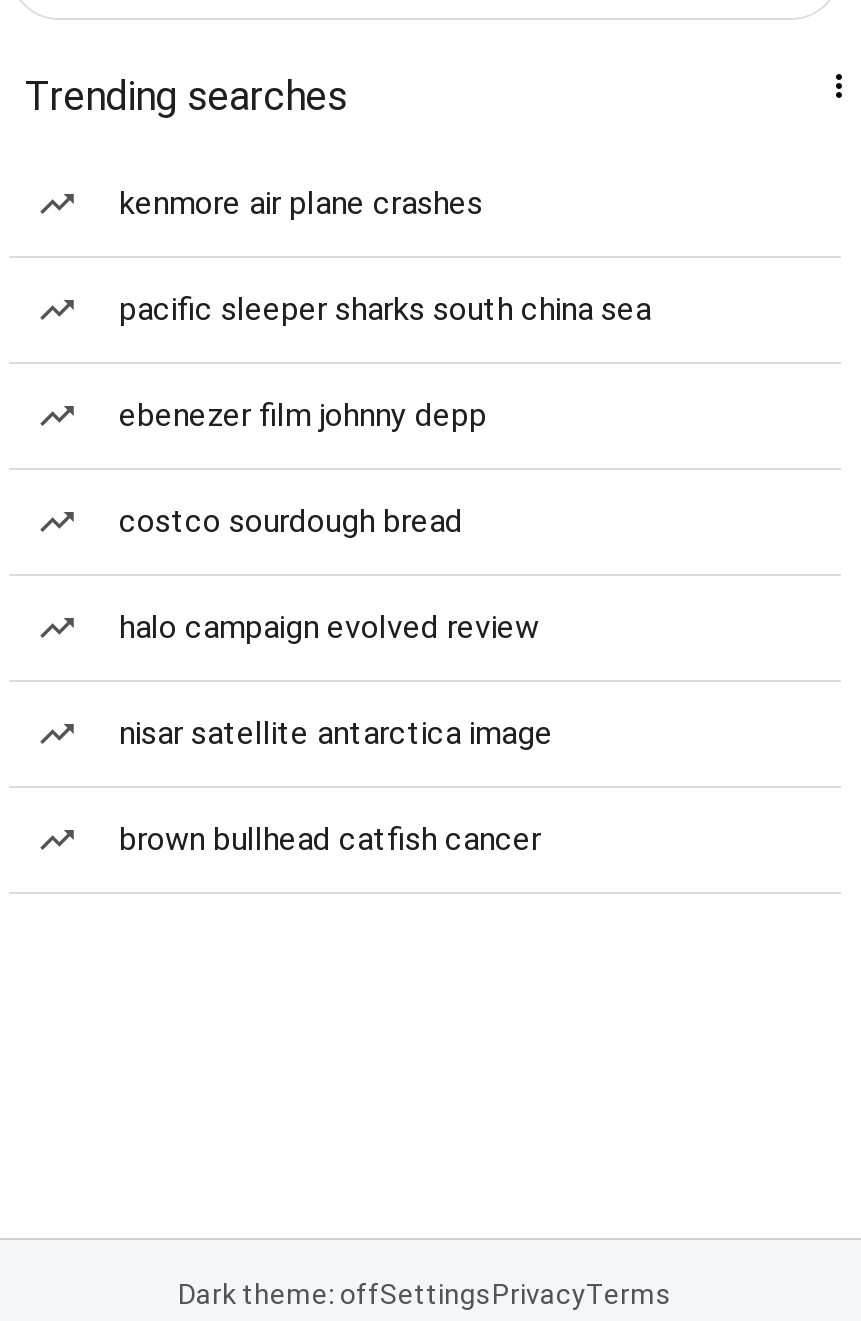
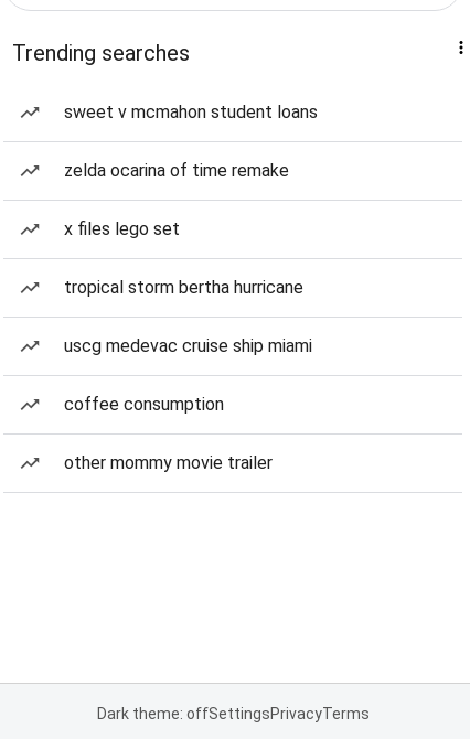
[119,184,483,222] kenmore air plane crashes -> [64,101,318,122] sweet v mcmahon student loans
[119,290,651,328] pacific sleeper sharks south china sea -> [64,160,289,181] zelda ocarina of time remake
[119,396,487,434] ebenezer film johnny depp -> [64,218,180,239] x files lego set
[119,502,463,540] costco sourdough bread -> [64,277,303,298] tropical storm bertha hurricane
[119,608,539,646] halo campaign evolved review -> [64,335,312,356] uscg medevac cruise ship miami
[119,714,553,752] nisar satellite antarctica image -> [64,394,224,415] coffee consumption
[119,820,541,858] brown bullhead catfish cancer -> [64,452,273,473] other mommy movie trailer

